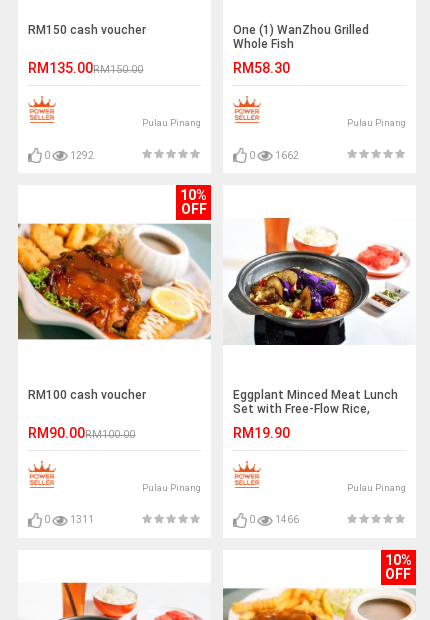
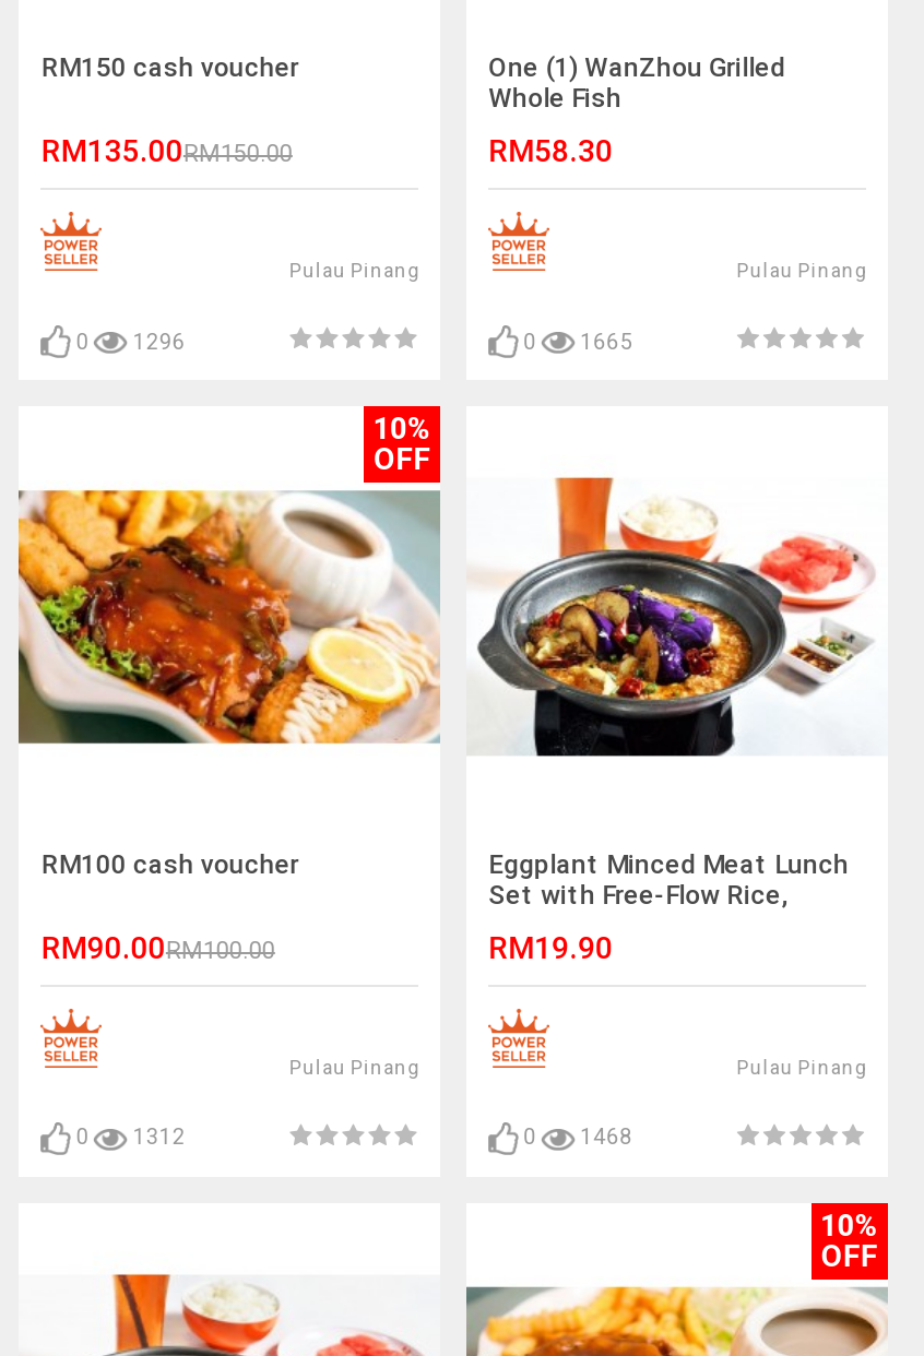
[42,150,94,161] 0 1292 -> [72,329,185,353] 0 1296
[247,150,299,161] 0 1662 -> [519,329,633,353] 0 1665
[42,514,94,525] 0 1311 -> [72,1125,185,1149] 0 1312
[247,514,299,525] 0 1466 -> [519,1125,633,1149] 0 1468

